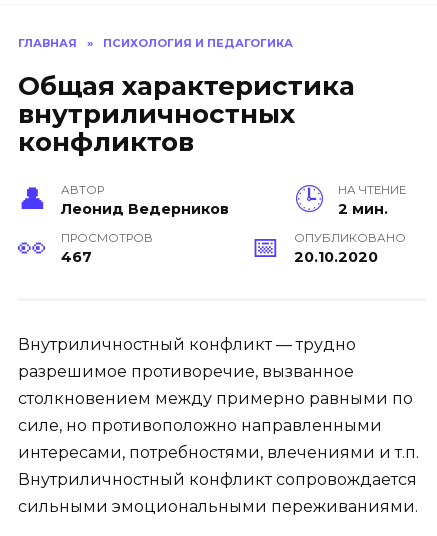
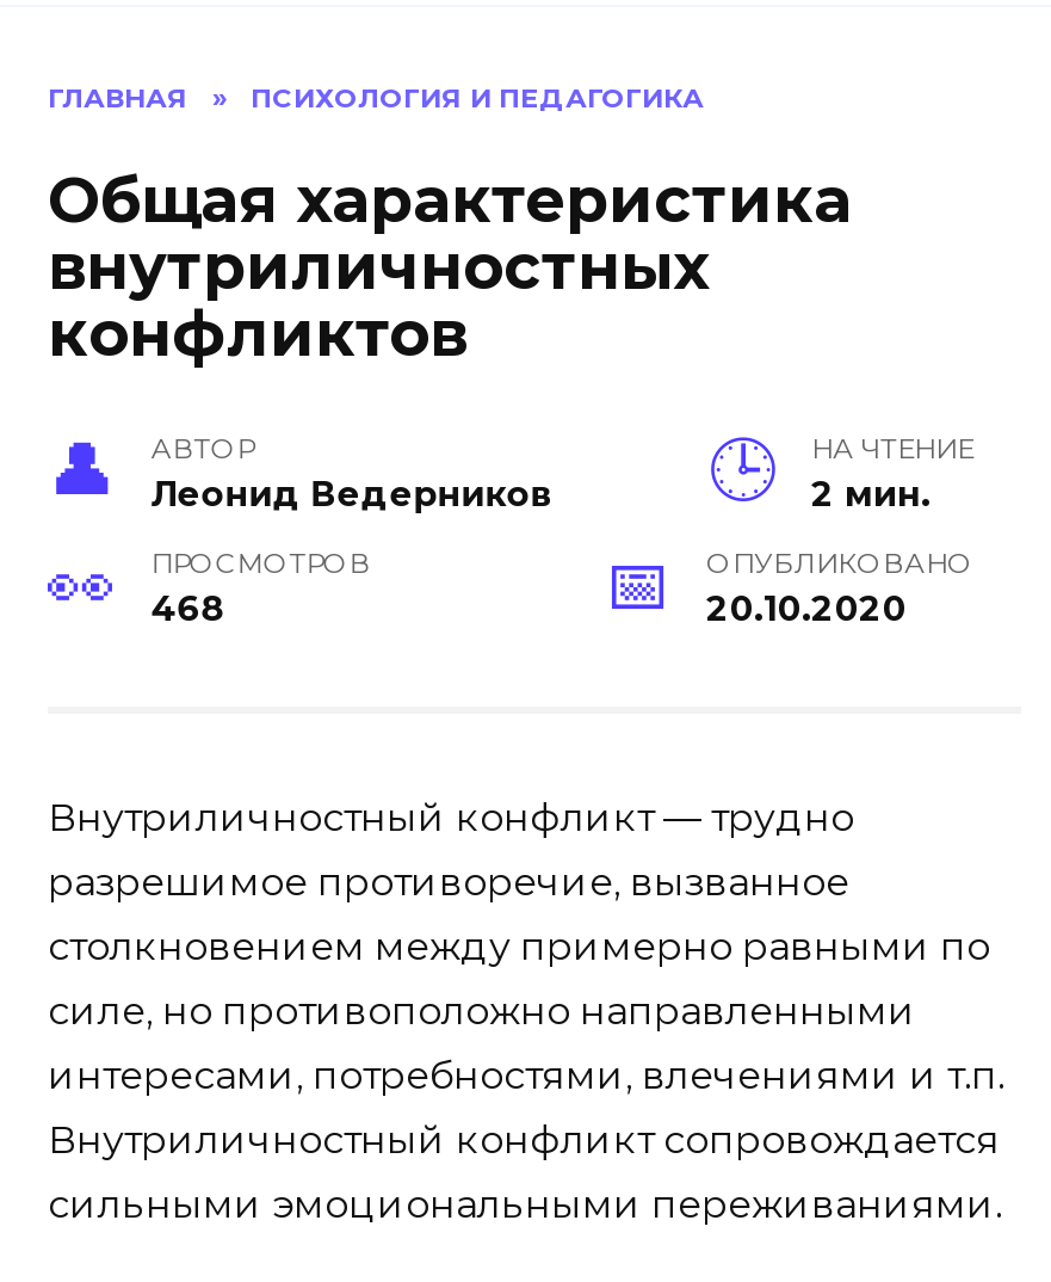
[61,248,92,266] 467 -> [151,587,225,630] 468

